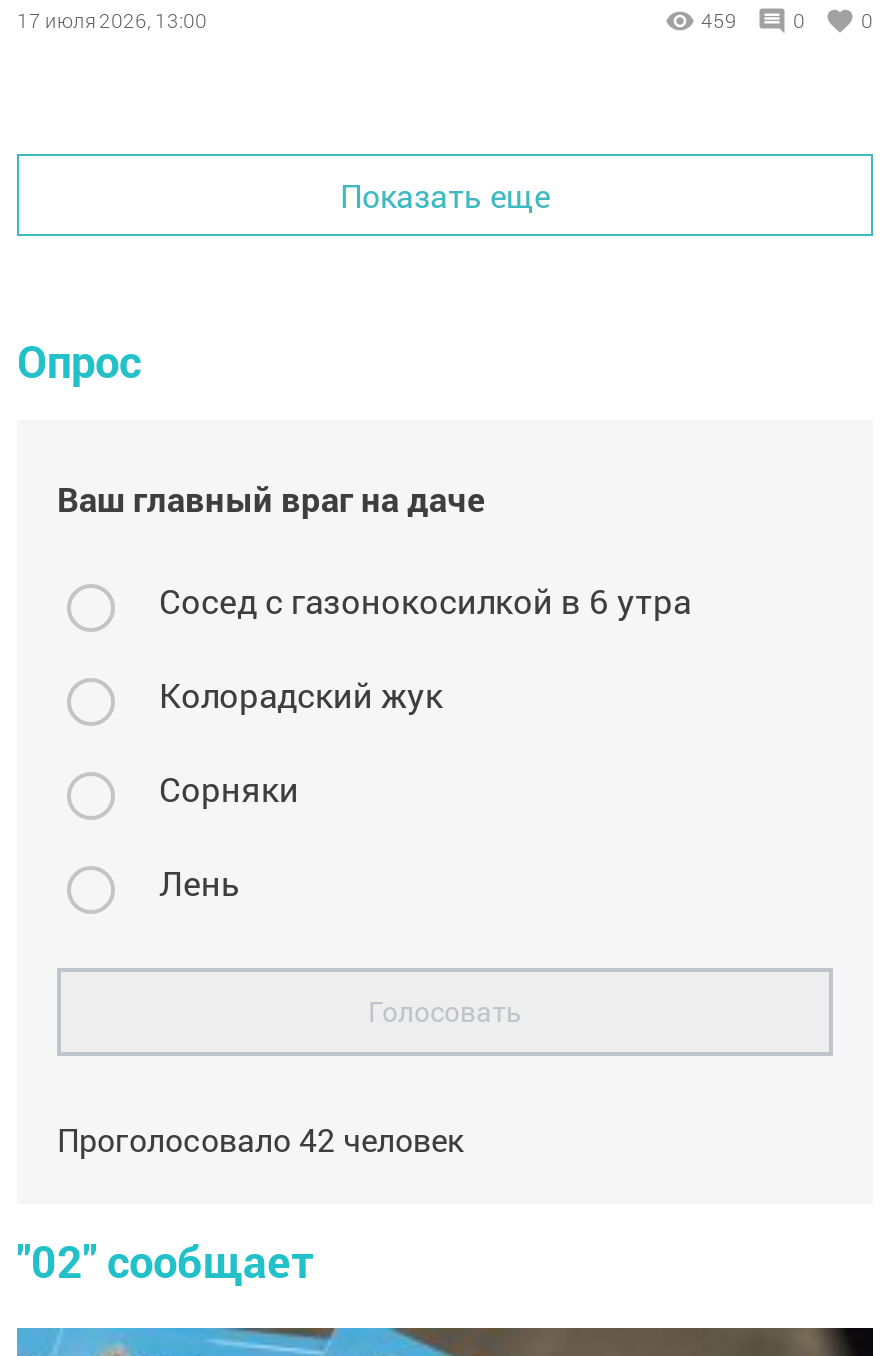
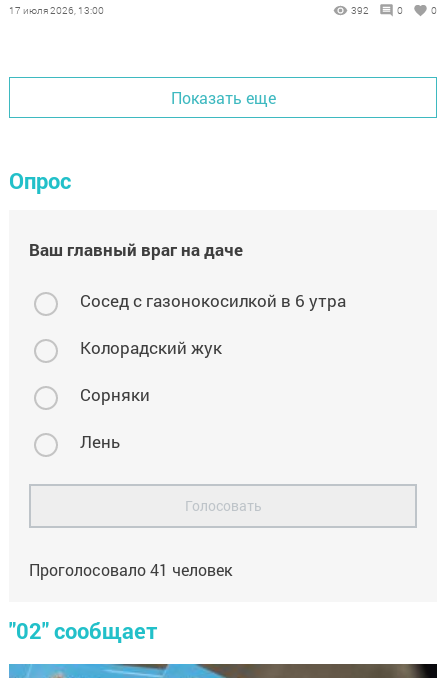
[701,8,737,34] 459 -> [351,4,369,17] 392
[57,1118,463,1160] Проголосовало 42 человек -> [29,559,232,580] Проголосовало 41 человек

